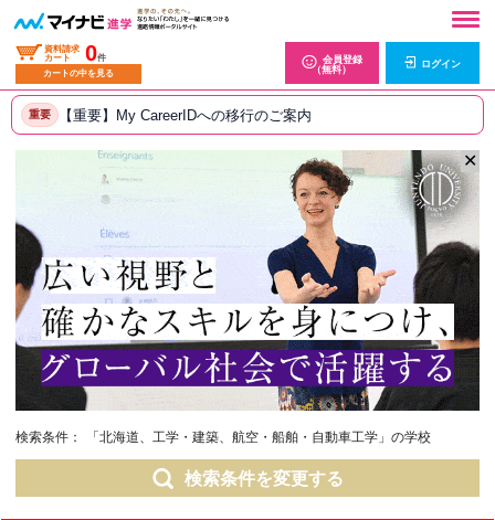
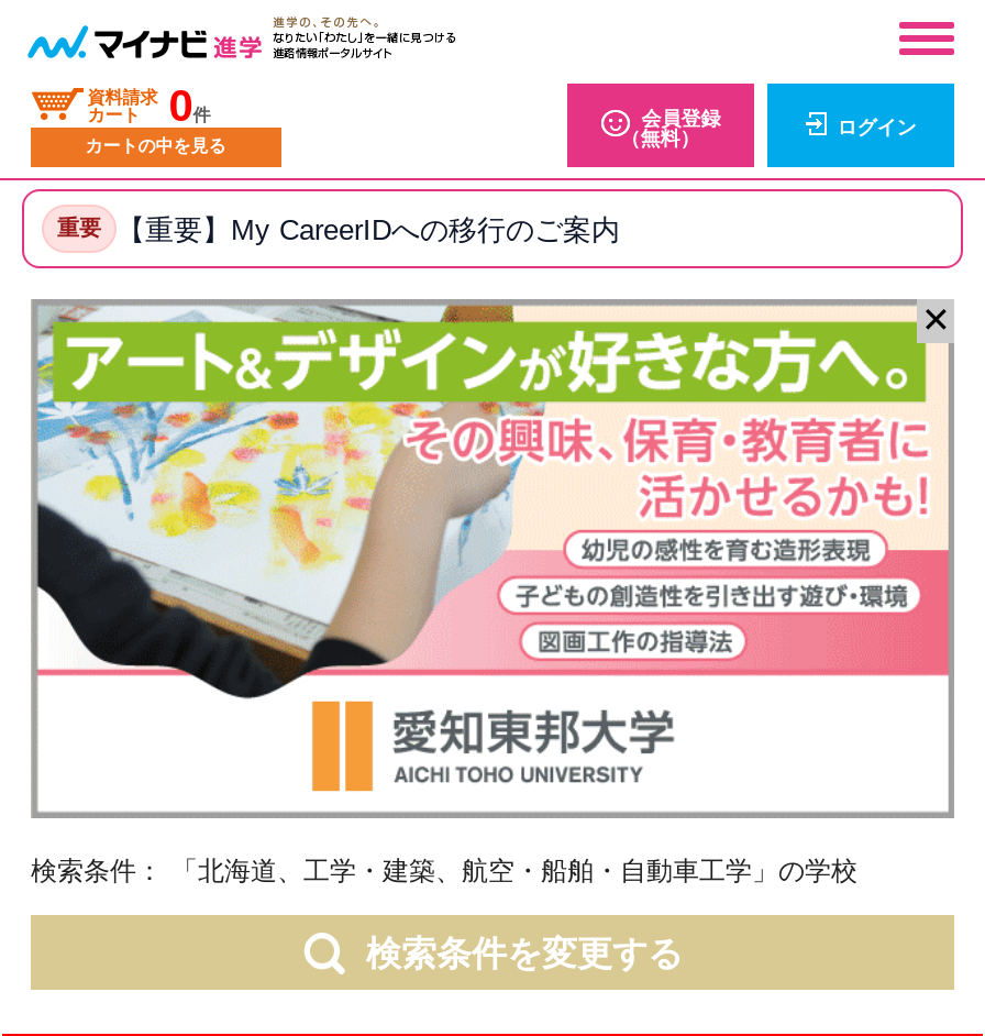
[14,150,480,411] [image] -> [31,299,954,818] [image]

